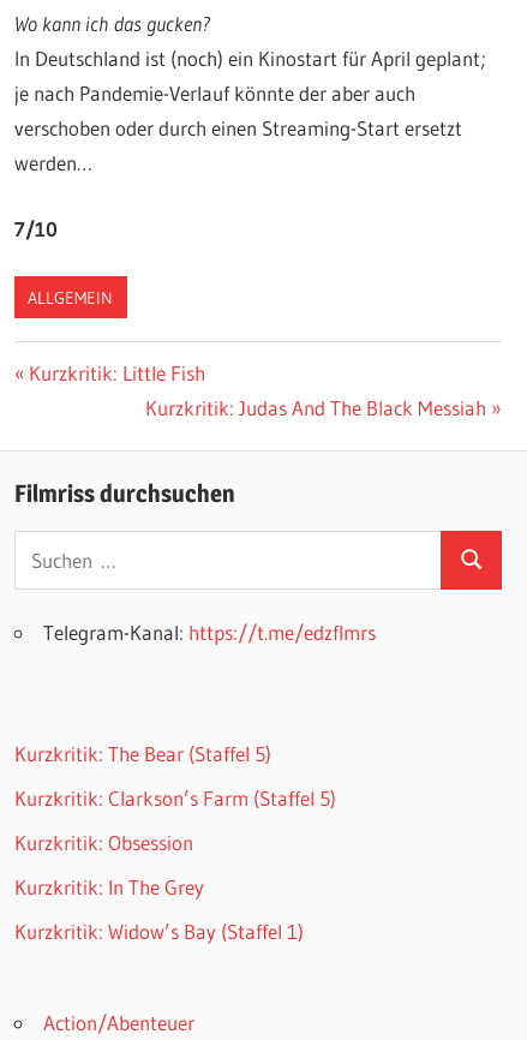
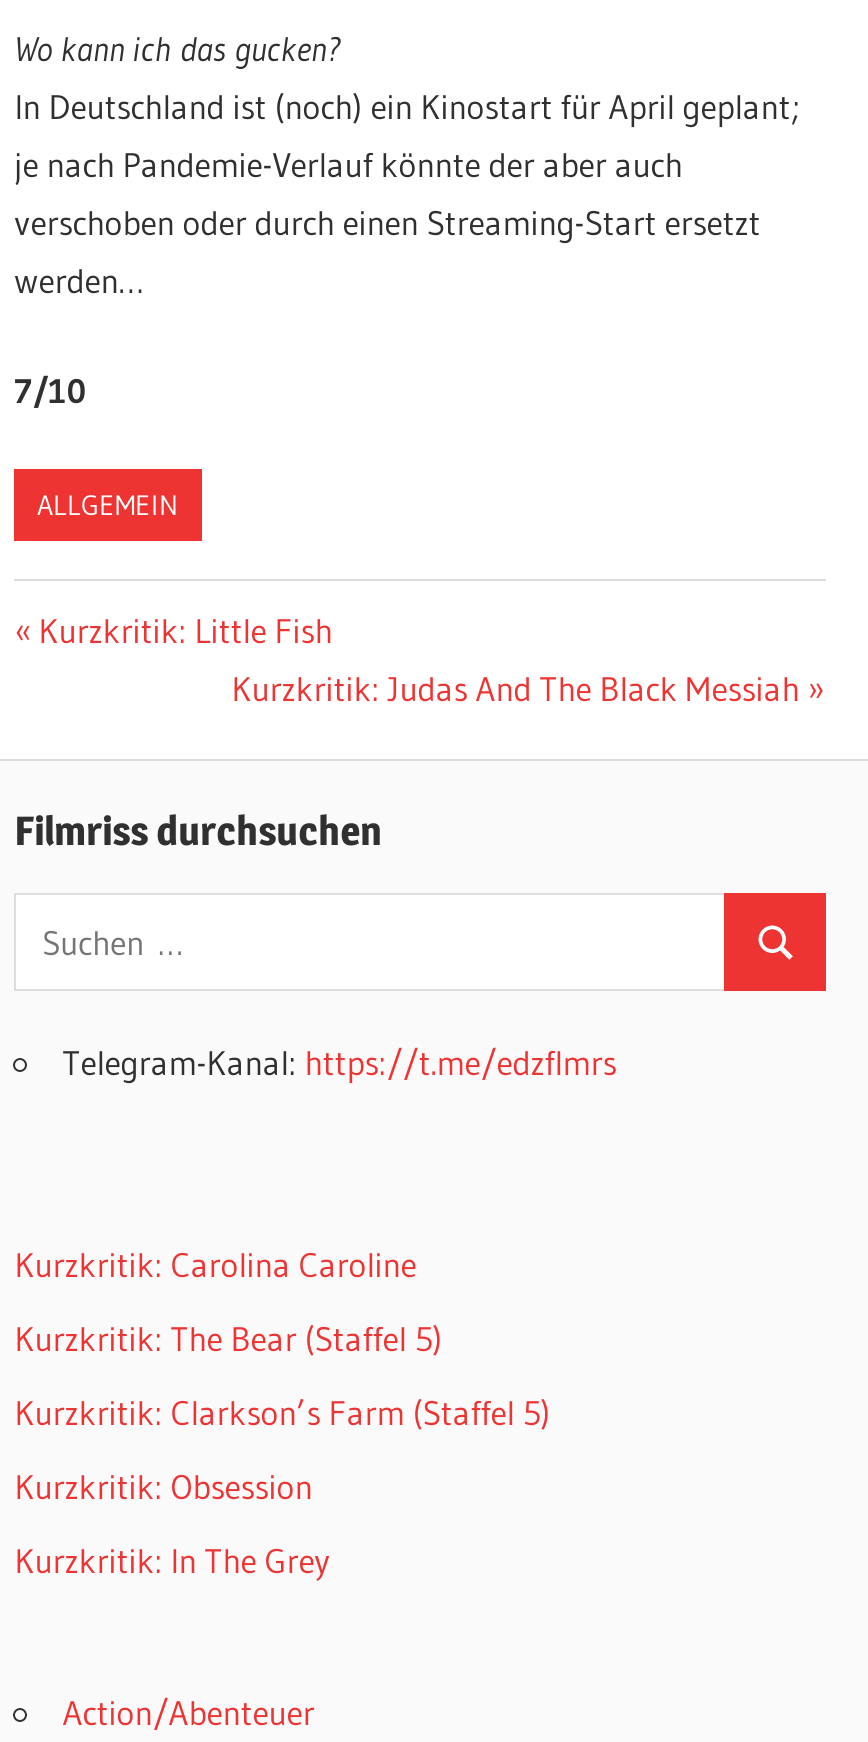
none -> [14,1244,416,1286] Kurzkritik: Carolina Caroline
moved [15,741,336,900] -> [14,1318,550,1582]: Kurzkritik: The Bear (Staffel 5) | Kurzkritik: Clarkson’s Farm (Staffel 5) | Kurzkritik: Obsession | Kurzkritik: In The Grey
[15,919,304,944] Kurzkritik: Widow’s Bay (Staffel 1) -> none

